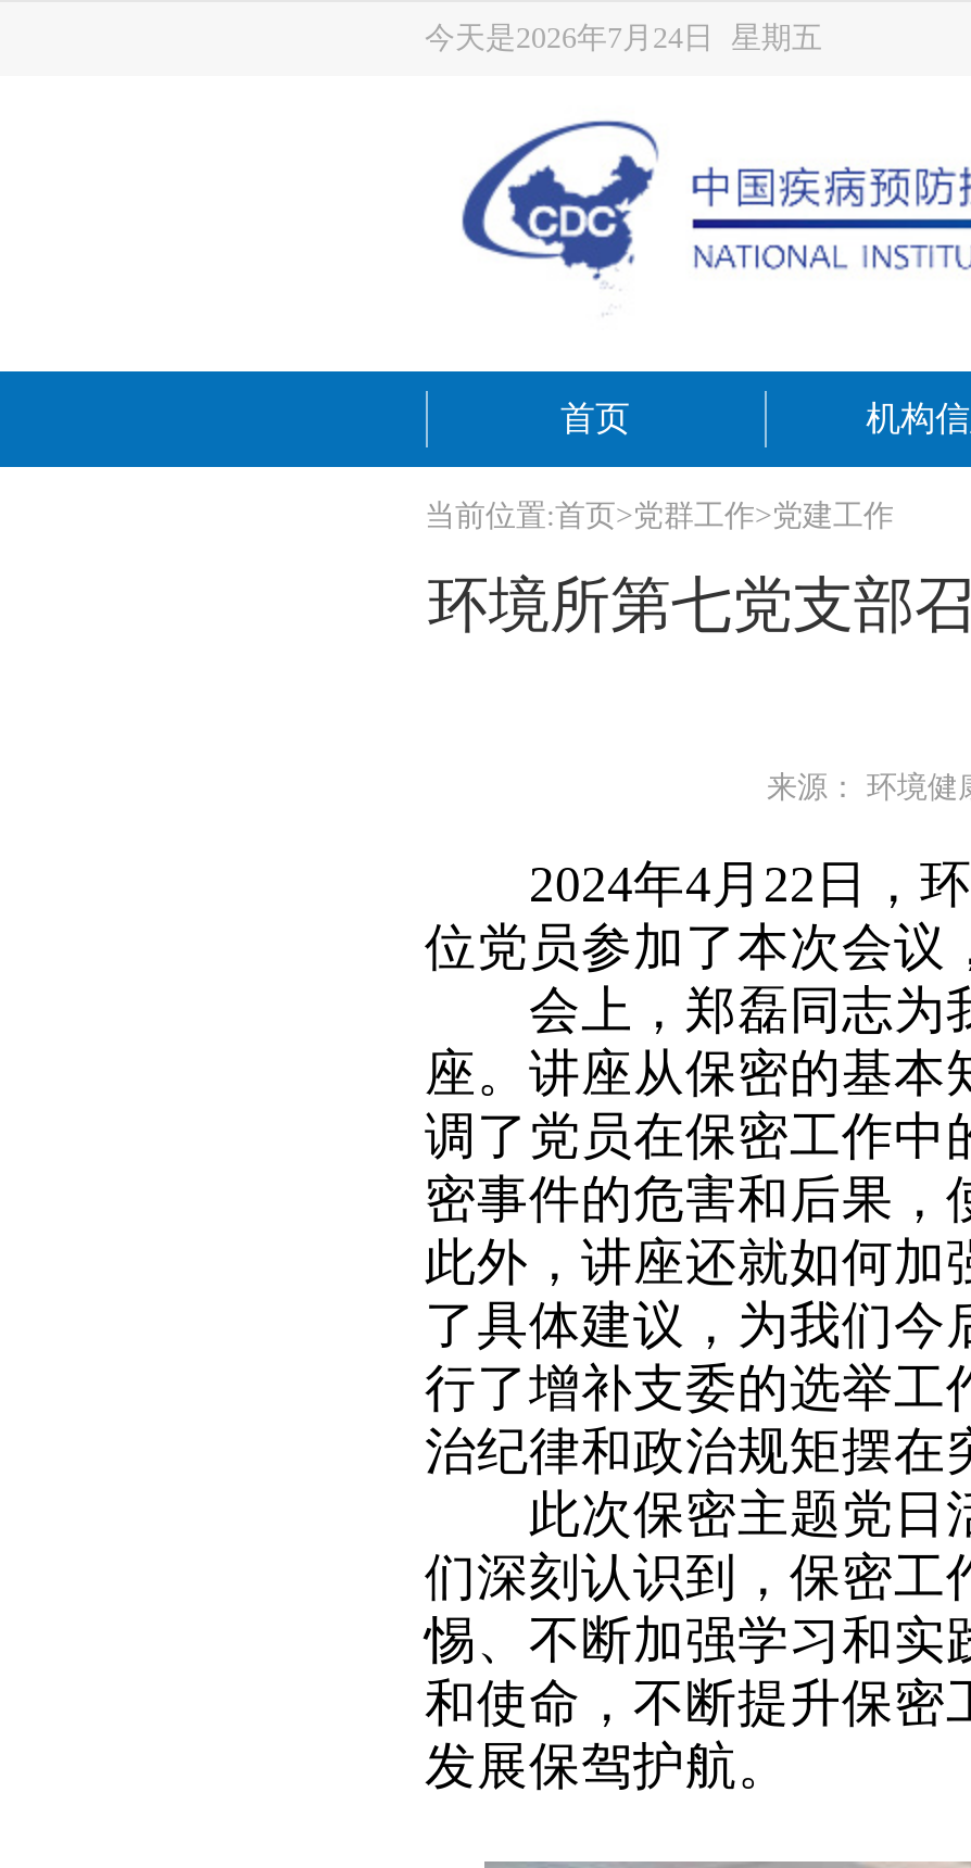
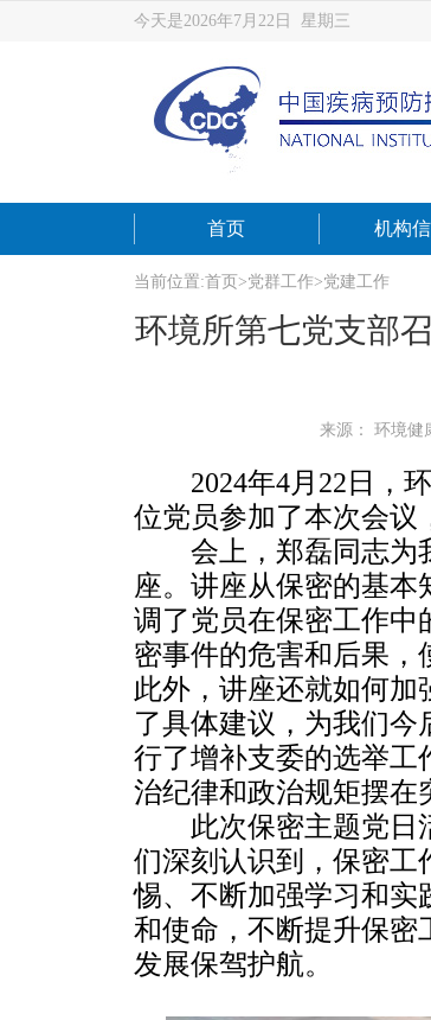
[425,22,822,54] 今天是2026年7月24日 星期五 -> [133,12,350,30] 今天是2026年7月22日 星期三

